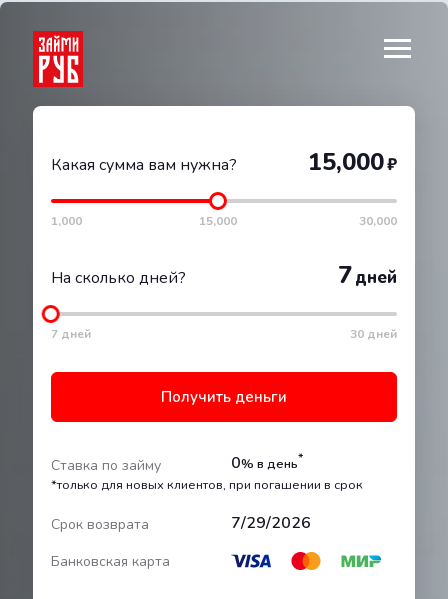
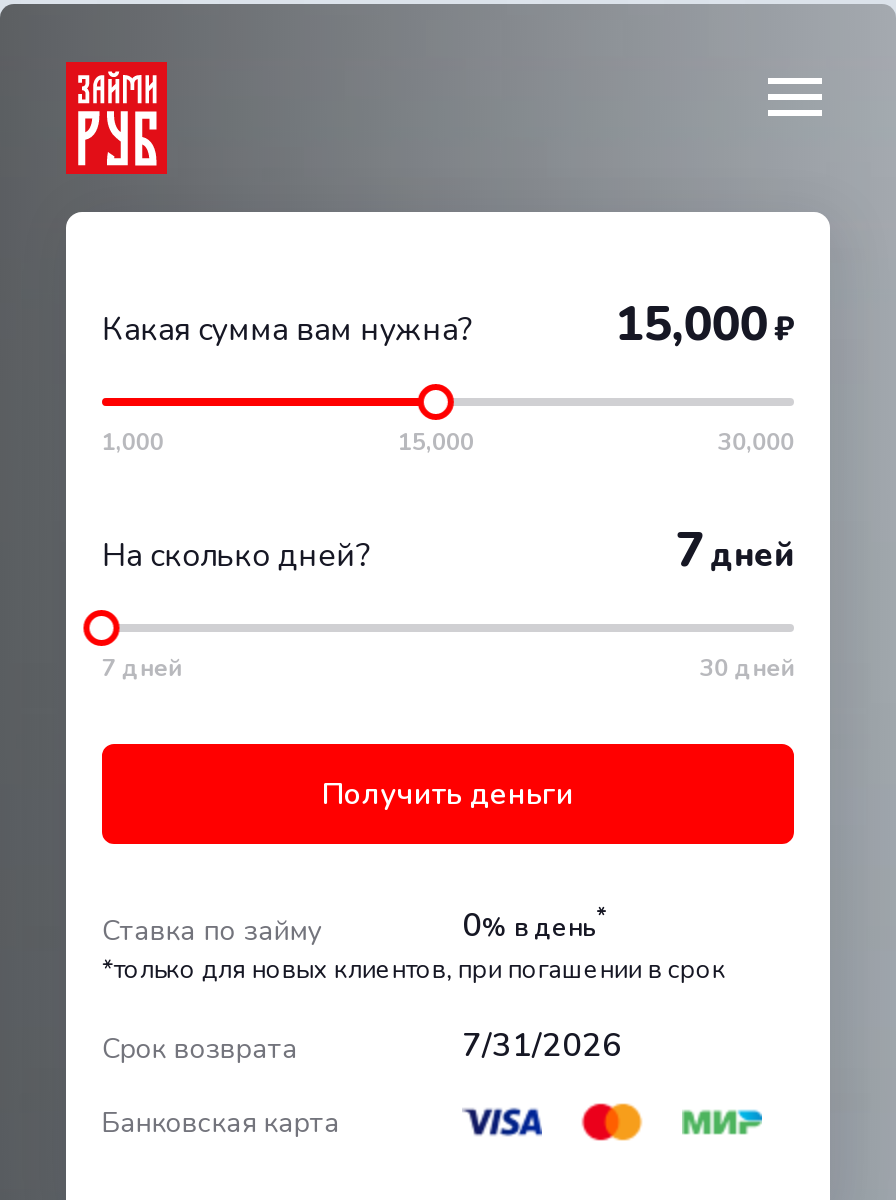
[231,512,311,534] 7/29/2026 -> [462,1024,622,1068] 7/31/2026

